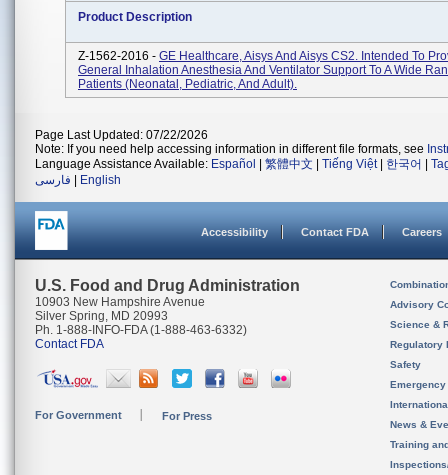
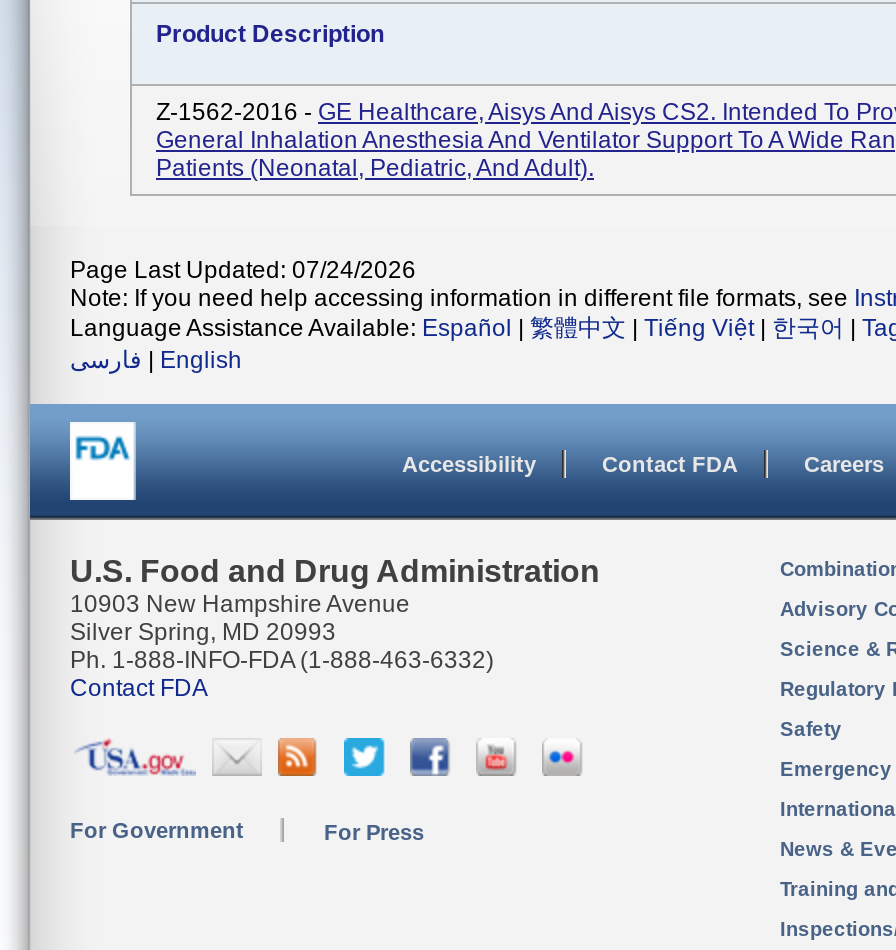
[35,128,208,142] Page Last Updated: 07/22/2026 -> [70,256,416,284] Page Last Updated: 07/24/2026

